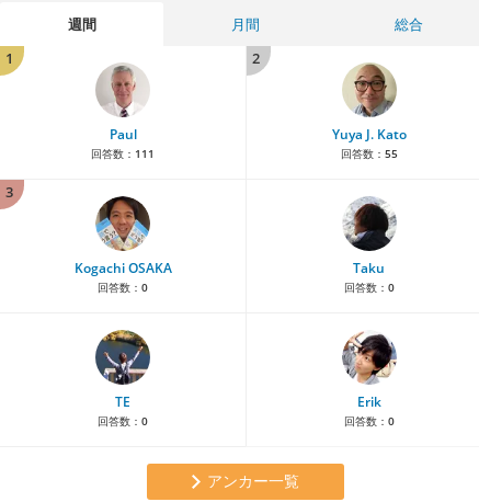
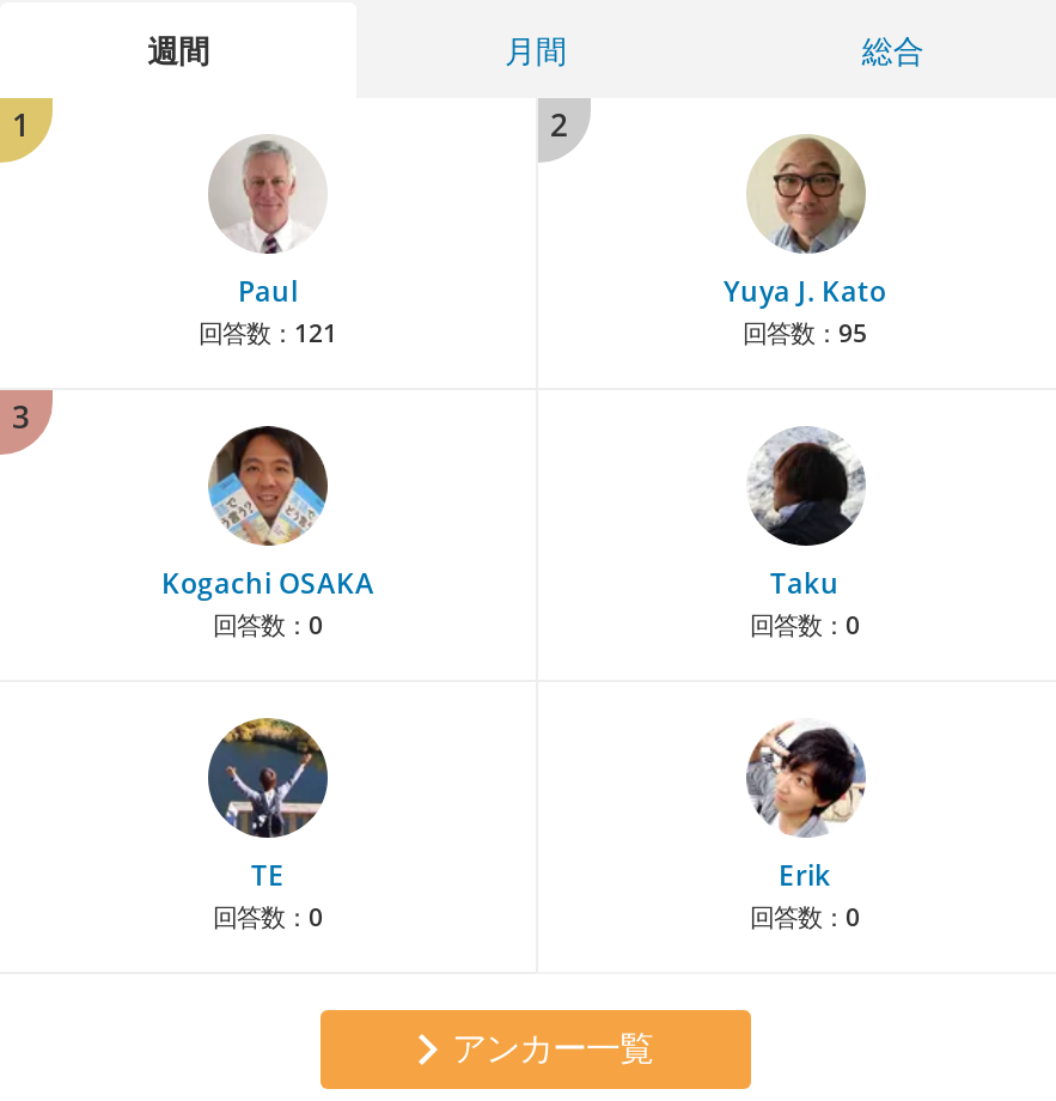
[91,146,155,161] 回答数：111 -> [199,316,337,349] 回答数：121
[340,146,397,161] 回答数：55 -> [743,316,867,349] 回答数：95

